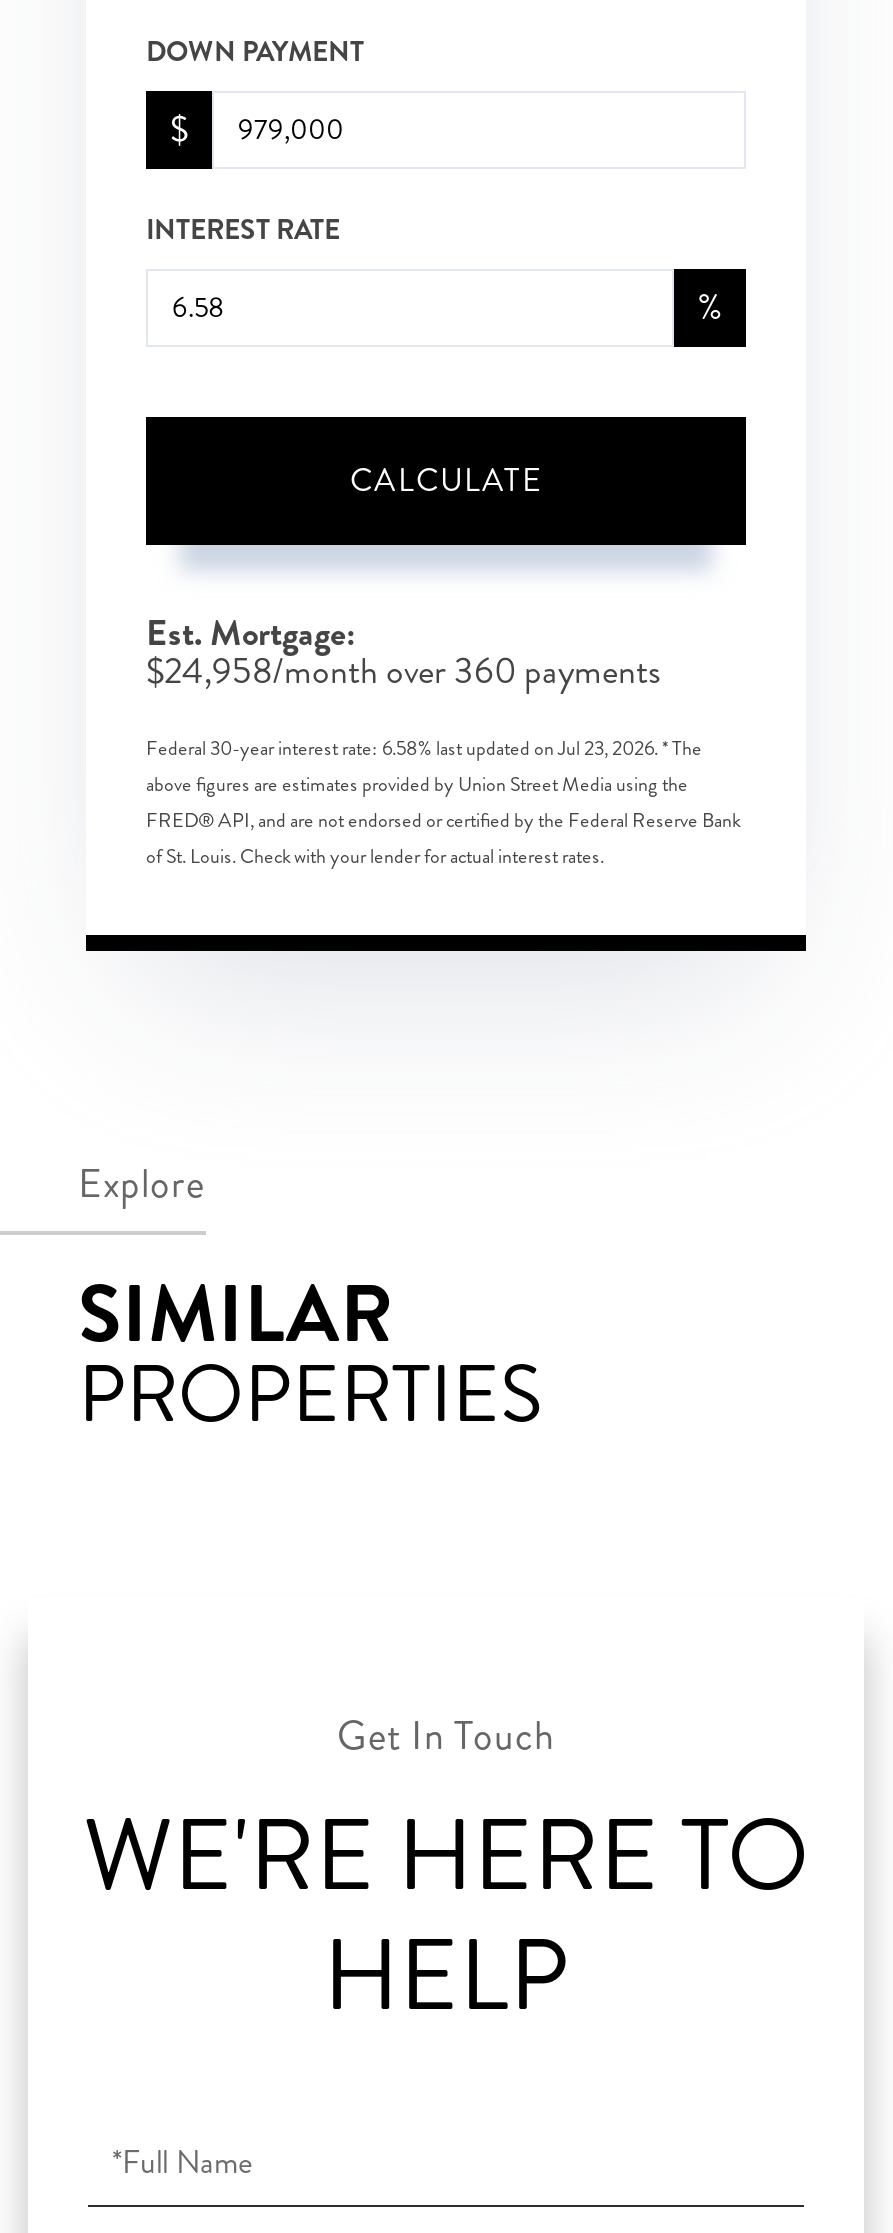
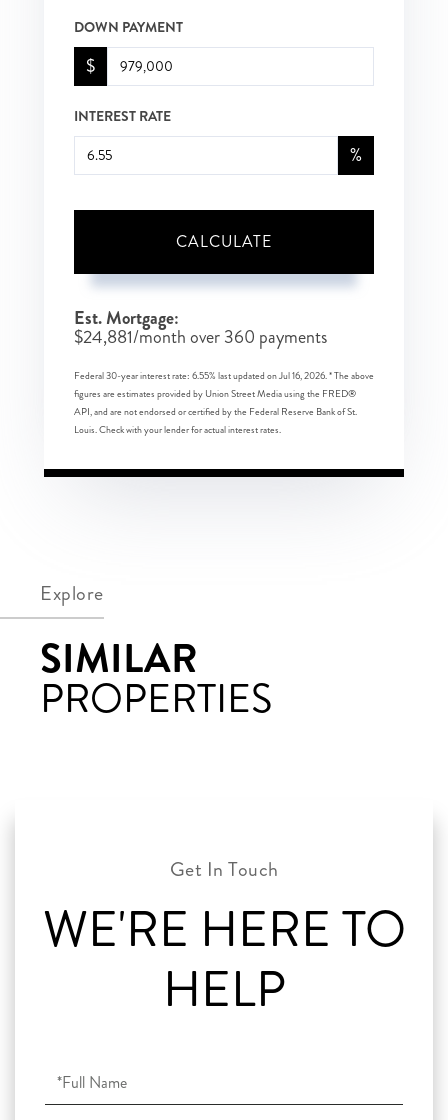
[146,644,660,696] $24,958/month over 360 payments -> [74,324,327,350] $24,881/month over 360 payments
[146,734,740,870] Federal 30-year interest rate: 6.58% last updated on Jul 23, 2026. * The | above figures are estimates provided by Union Street Media using the | FRED® API, and are not endorsed or certified by the Federal Reserve Bank | of St. Louis. Check with your lender for actual interest rates. -> [74,369,374,437] Federal 30-year interest rate: 6.55% last updated on Jul 16, 2026. * The above | figures are estimates provided by Union Street Media using the FRED® | API, and are not endorsed or certified by the Federal Reserve Bank of St. | Louis. Check with your lender for actual interest rates.

